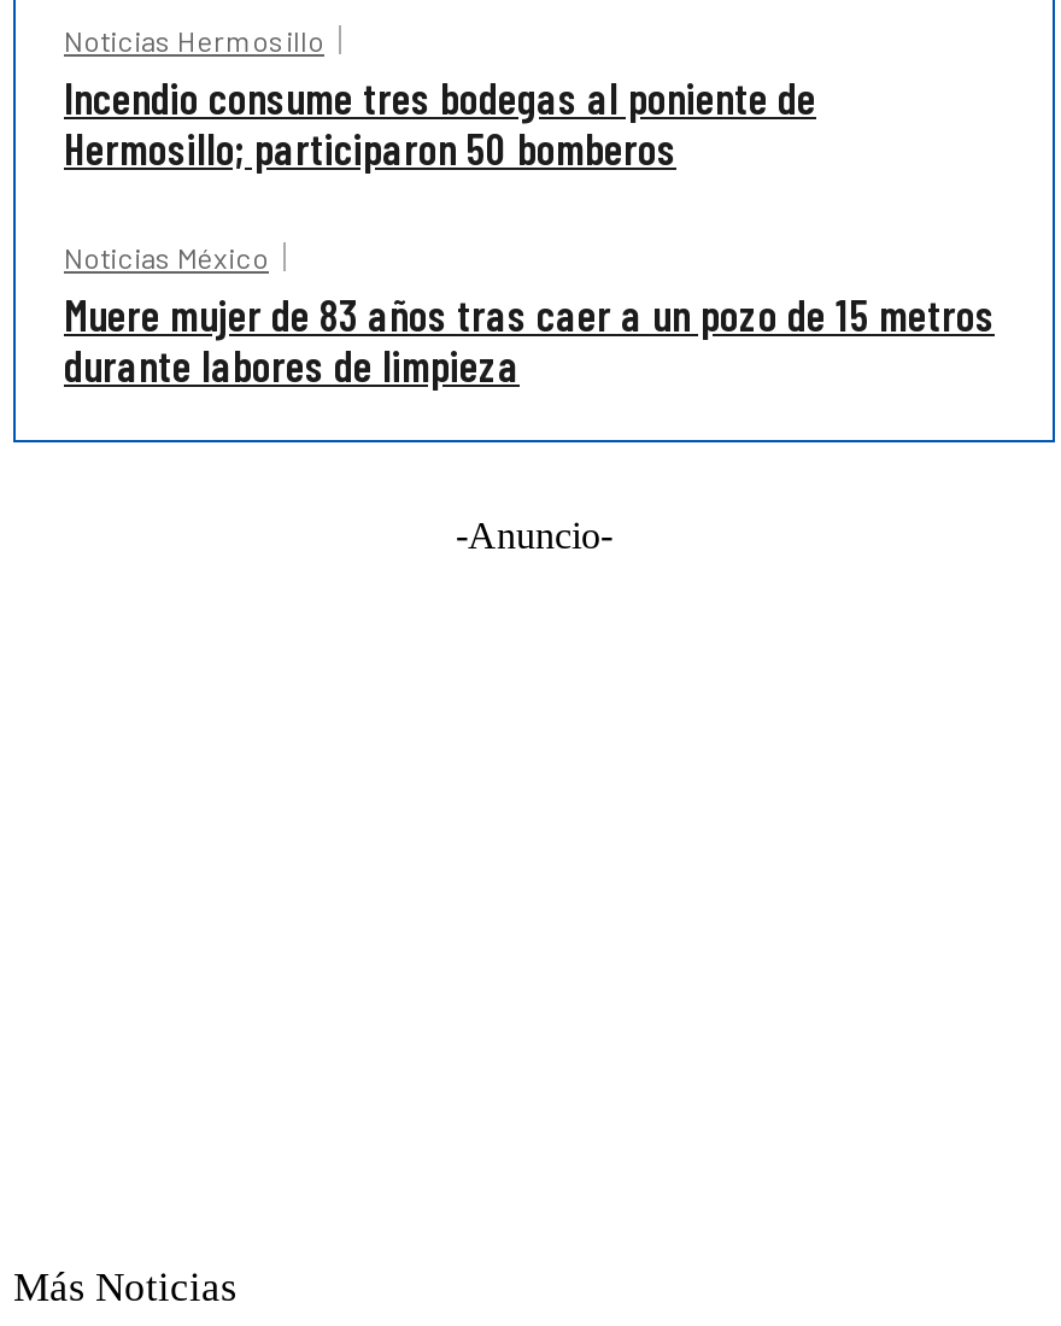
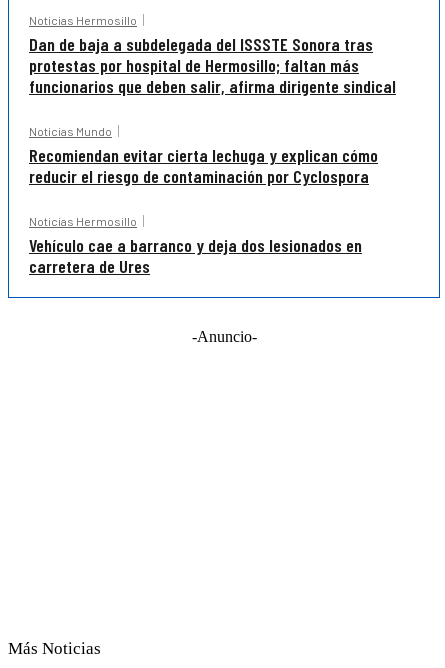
[64,71,995,392] Incendio consume tres bodegas al poniente de | Hermosillo; participaron 50 bomberos | Noticias México | Muere mujer de 83 años tras caer a un pozo de 15 metros | durante labores de limpieza -> [29,33,396,277] Dan de baja a subdelegada del ISSSTE Sonora tras | protestas por hospital de Hermosillo; faltan más | funcionarios que deben salir, afirma dirigente sindical | Noticias Mundo | Recomiendan evitar cierta lechuga y explican cómo | reducir el riesgo de contaminación por Cyclospora | Noticias Hermosillo | Vehículo cae a barranco y deja dos lesionados en | carretera de Ures

